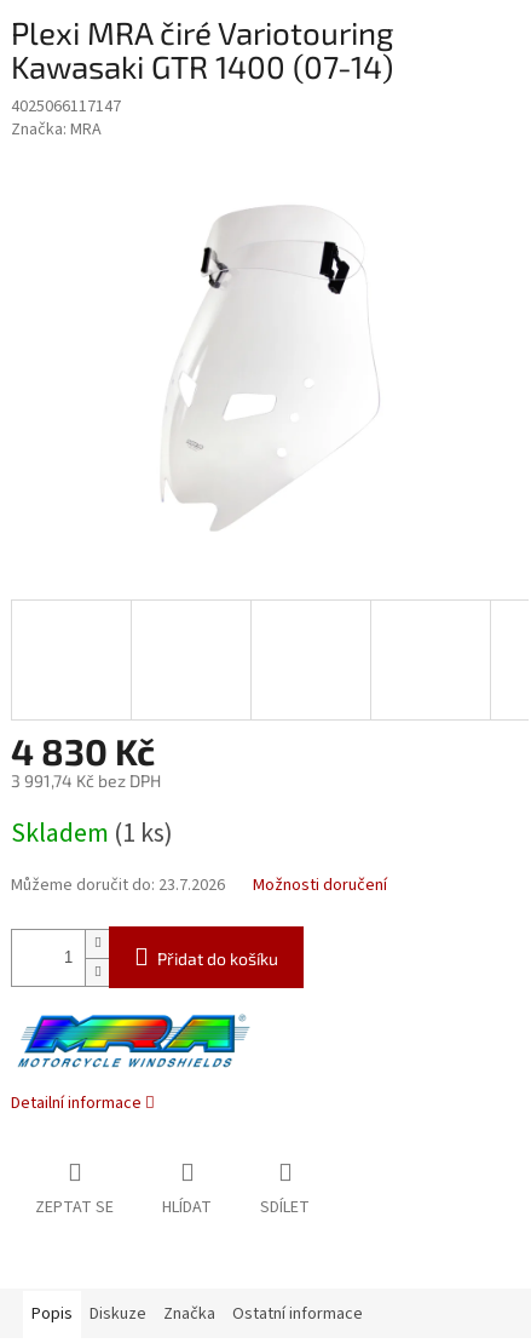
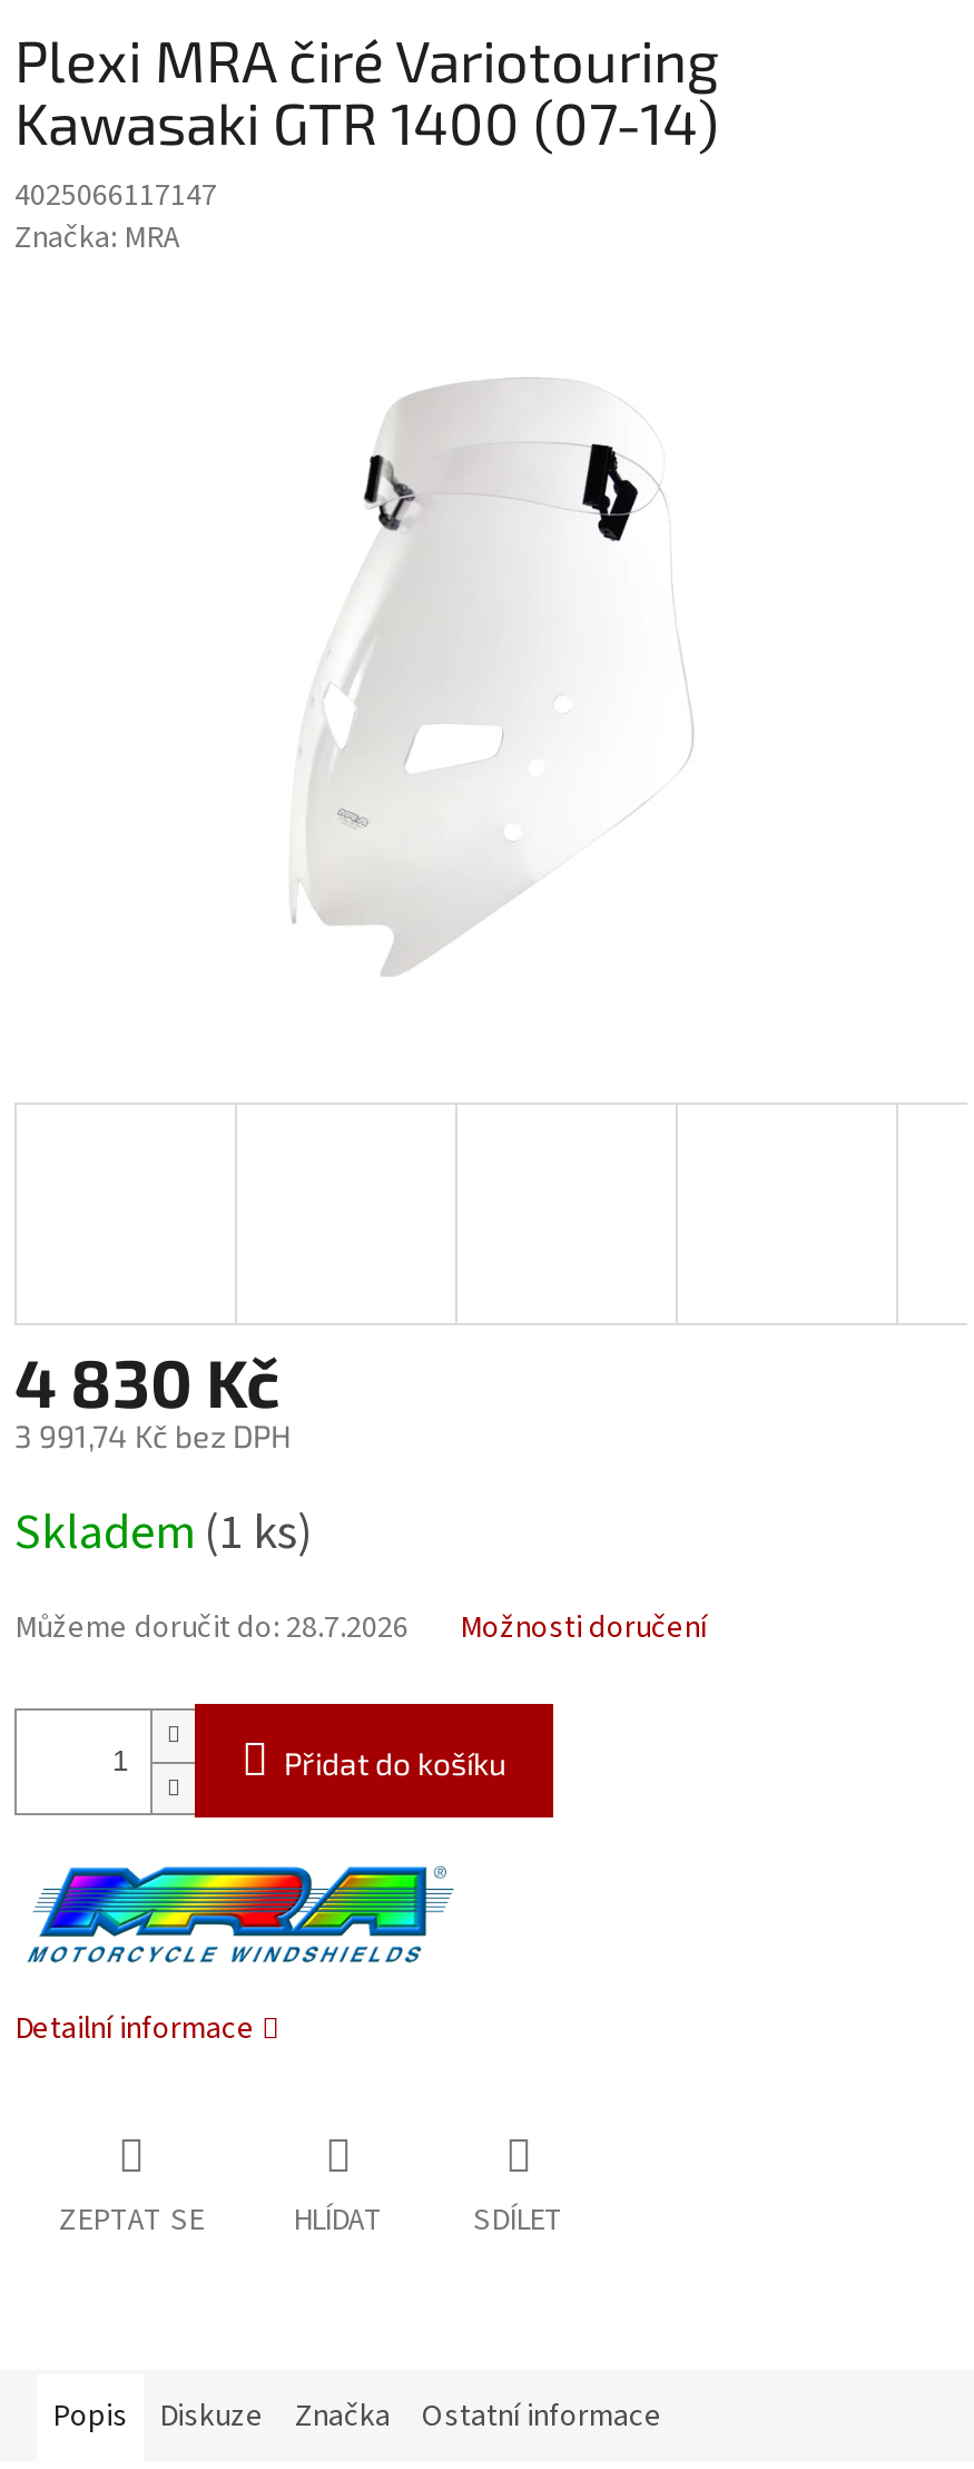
[11,874,225,898] Můžeme doručit do: 23.7.2026 -> [14,1607,409,1651] Můžeme doručit do: 28.7.2026

